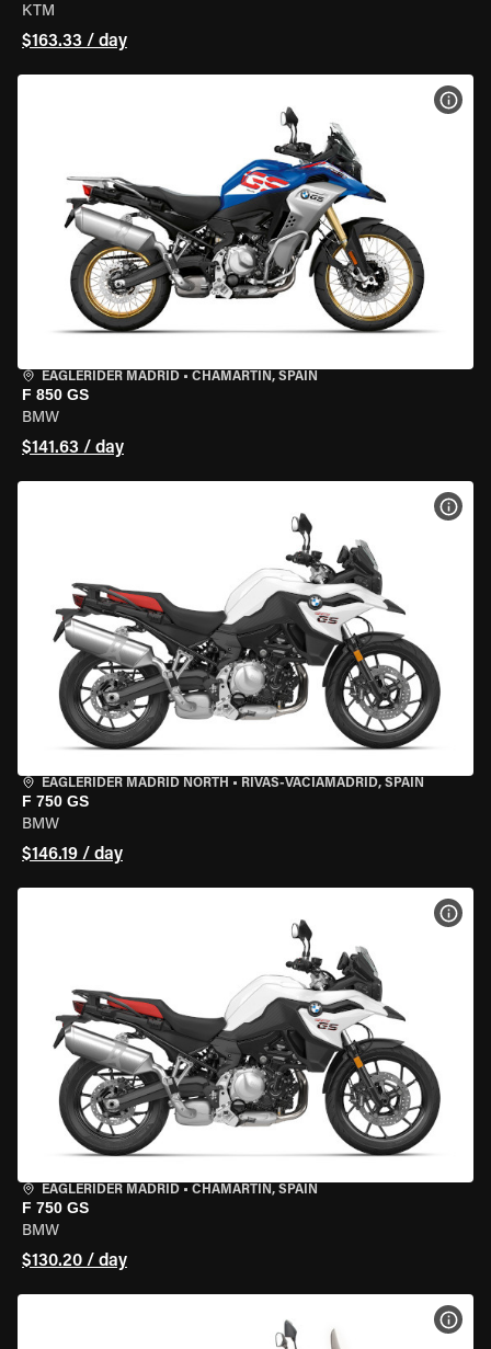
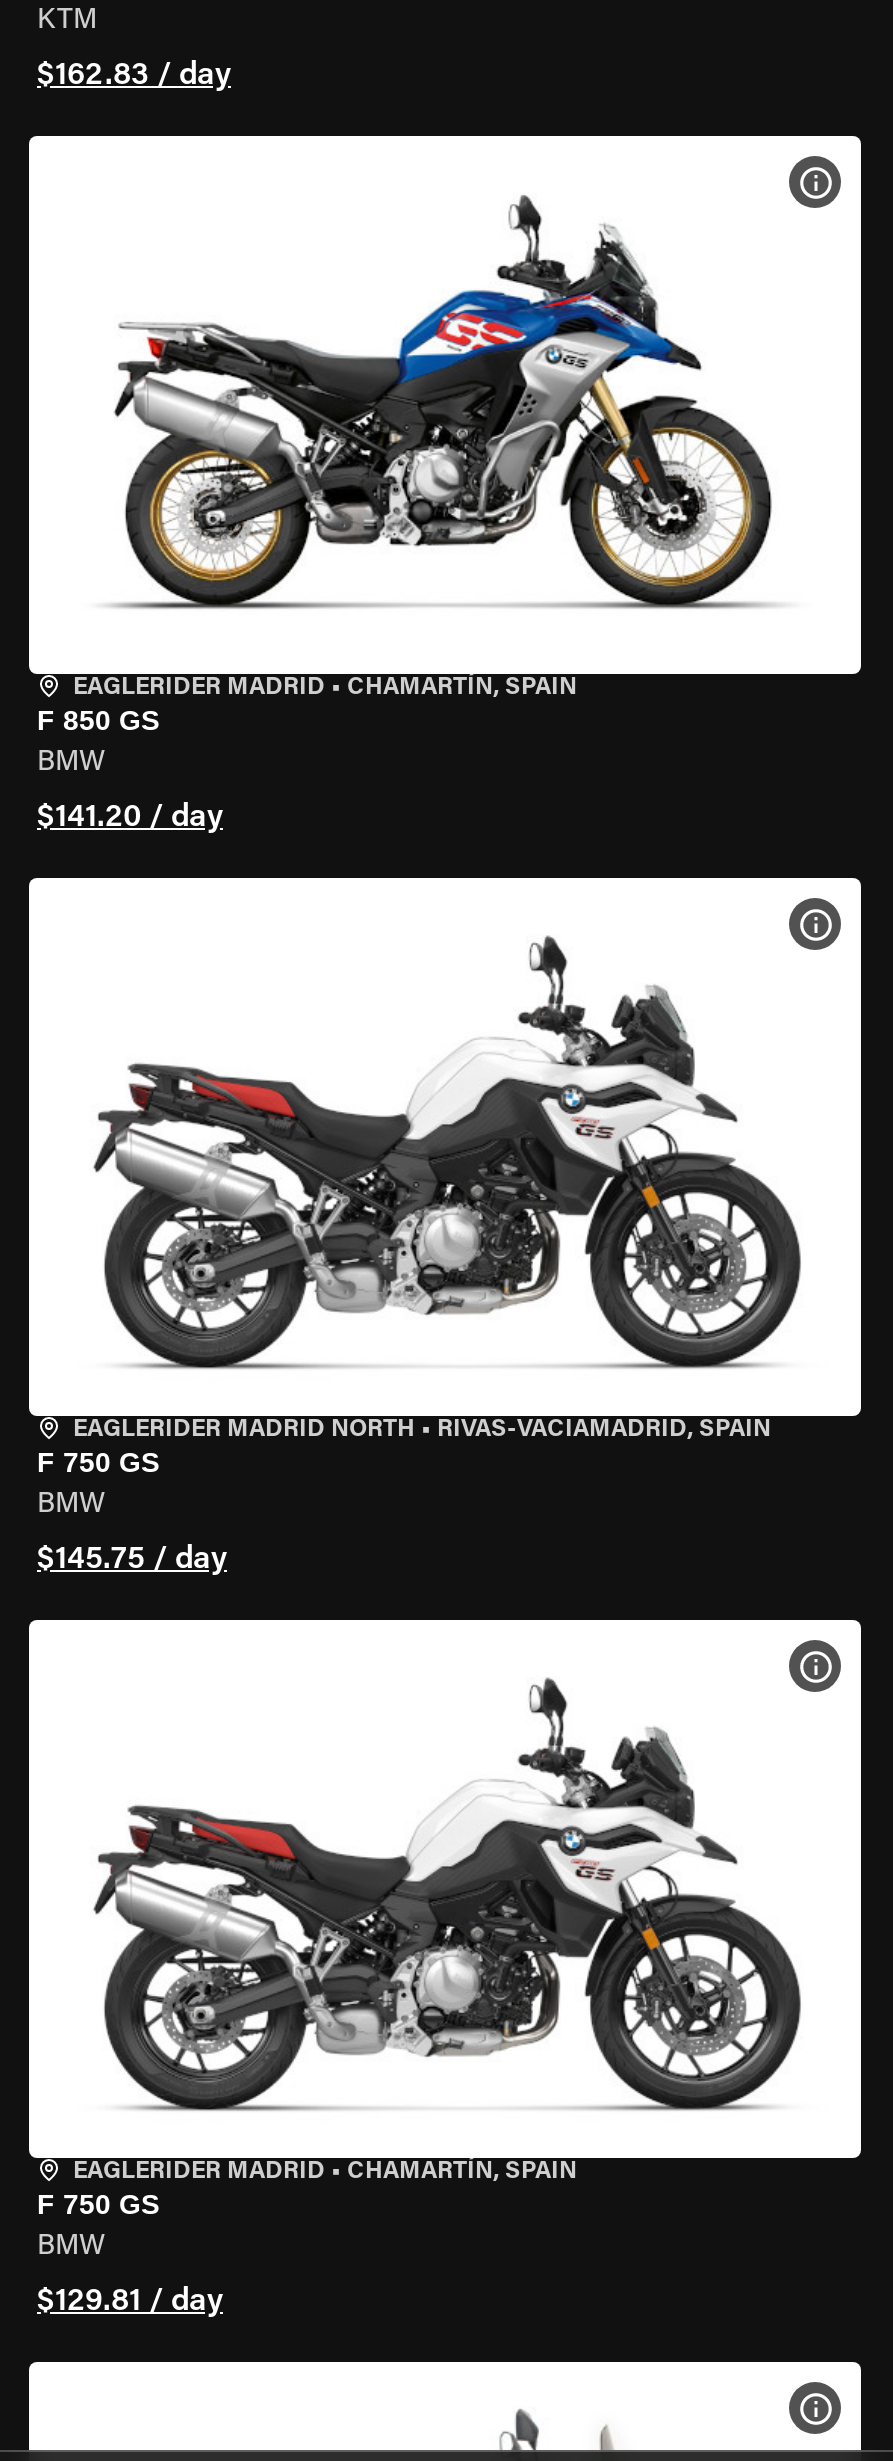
[22,33,127,50] $163.33 / day -> [37,60,231,92] $162.83 / day
[22,439,124,457] $141.63 / day -> [37,802,223,834] $141.20 / day
[22,846,123,864] $146.19 / day -> [37,1544,227,1576] $145.75 / day
[22,1253,127,1270] $130.20 / day -> [37,2286,223,2318] $129.81 / day

